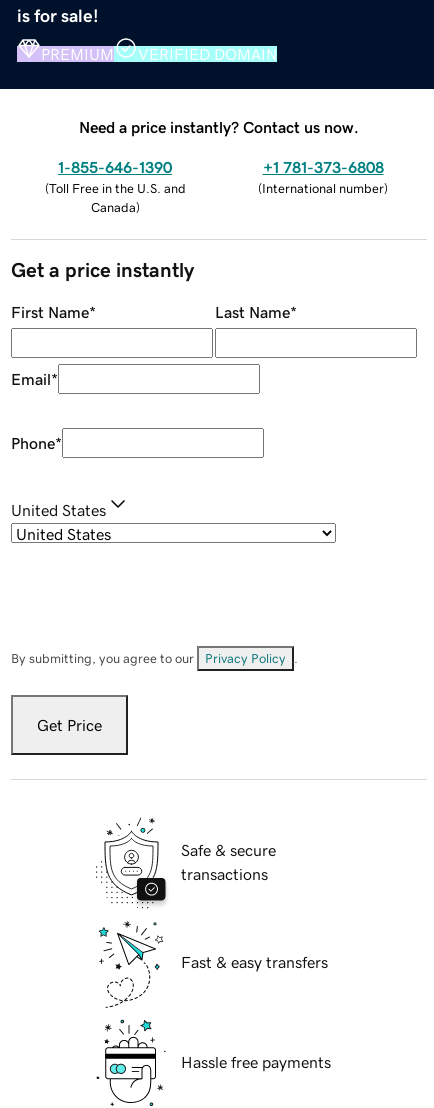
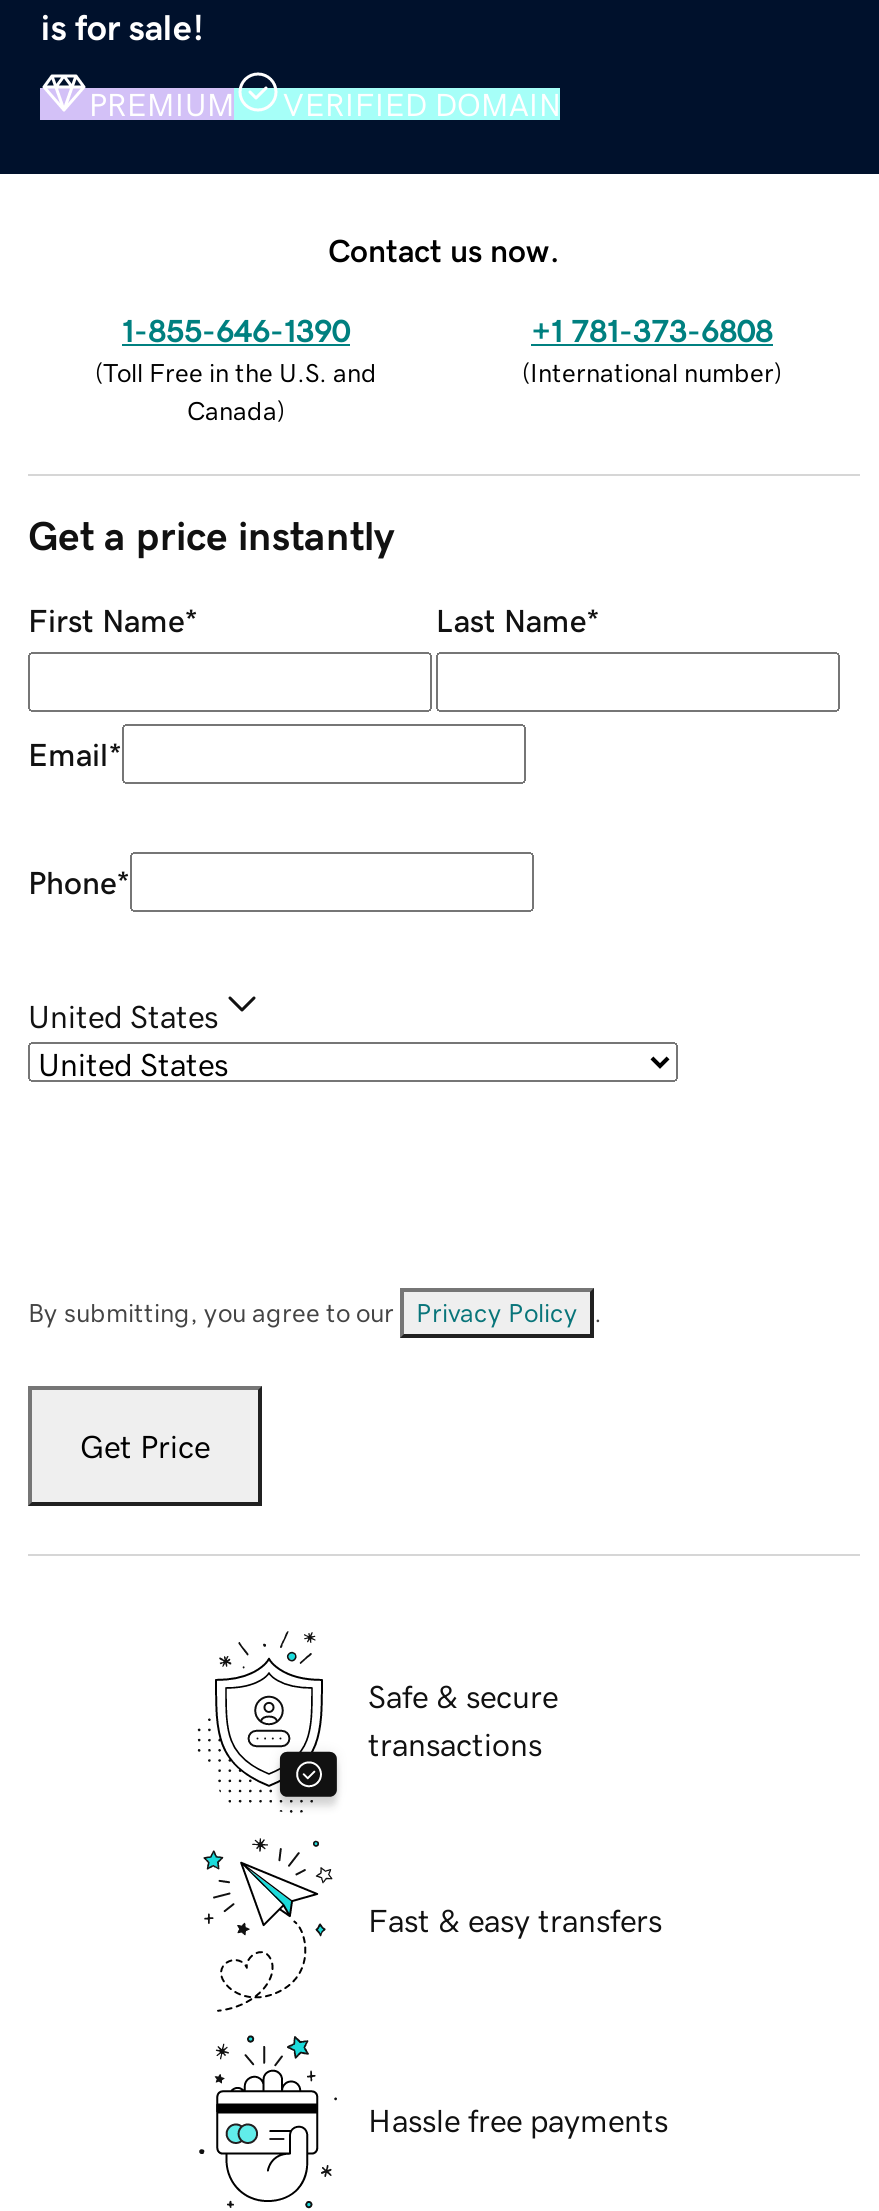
[79,119,359,135] Need a price instantly? Contact us now. -> [328,233,560,265] Contact us now.

